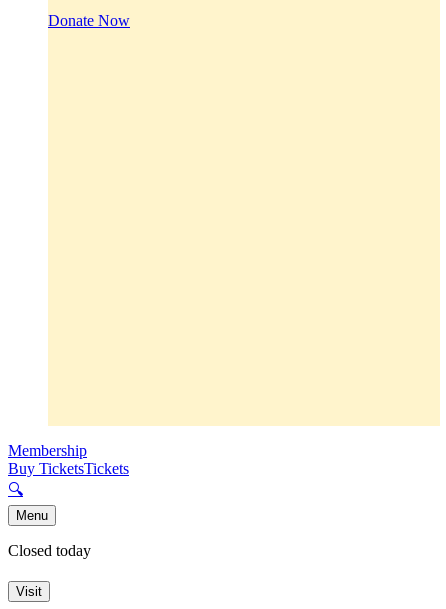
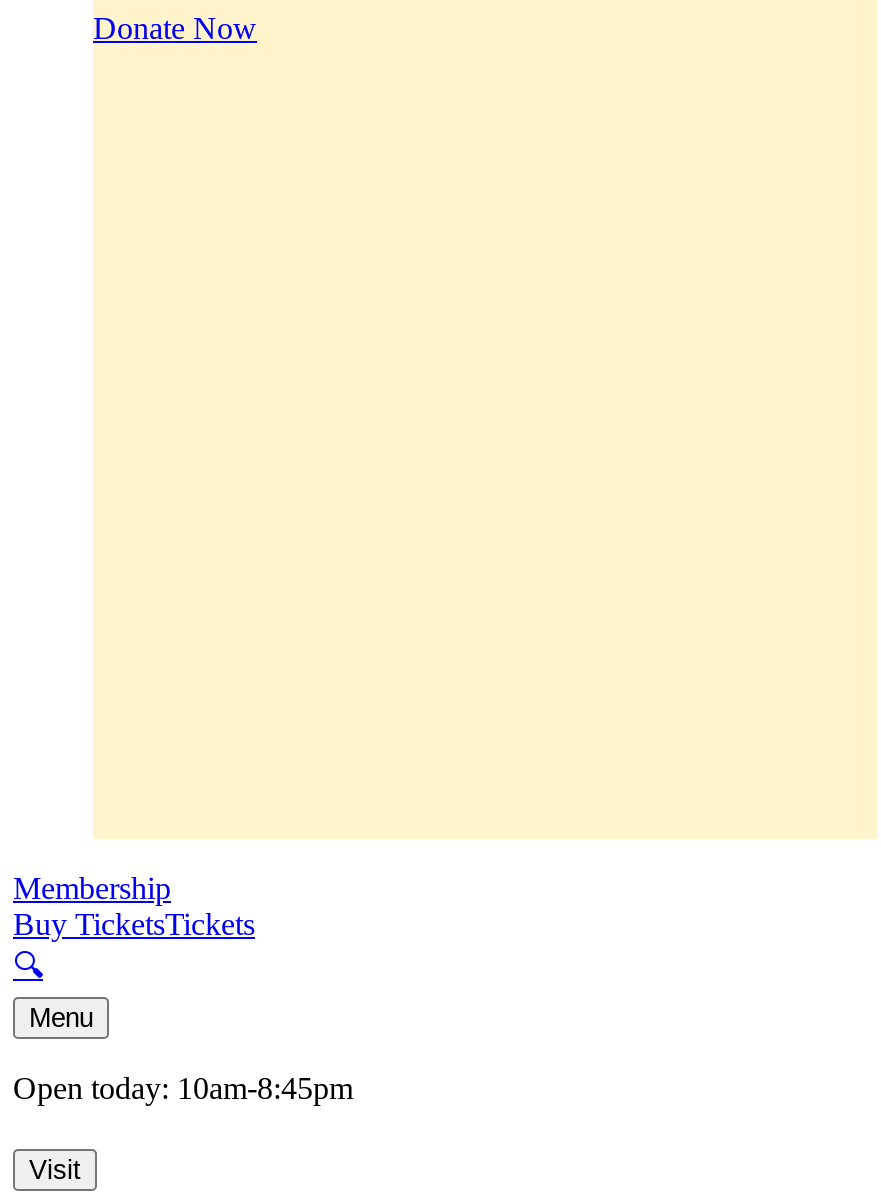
[8,542,91,559] Closed today -> [13,1072,353,1106] Open today: 10am-8:45pm

